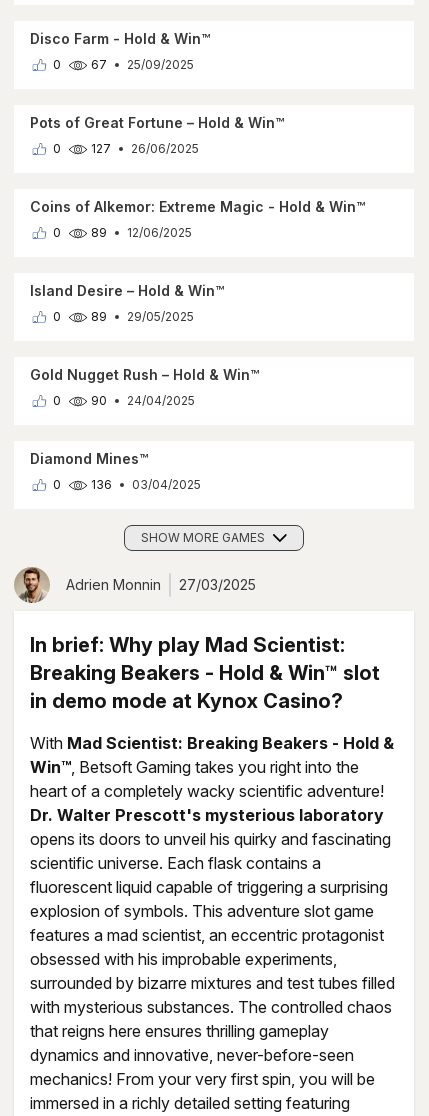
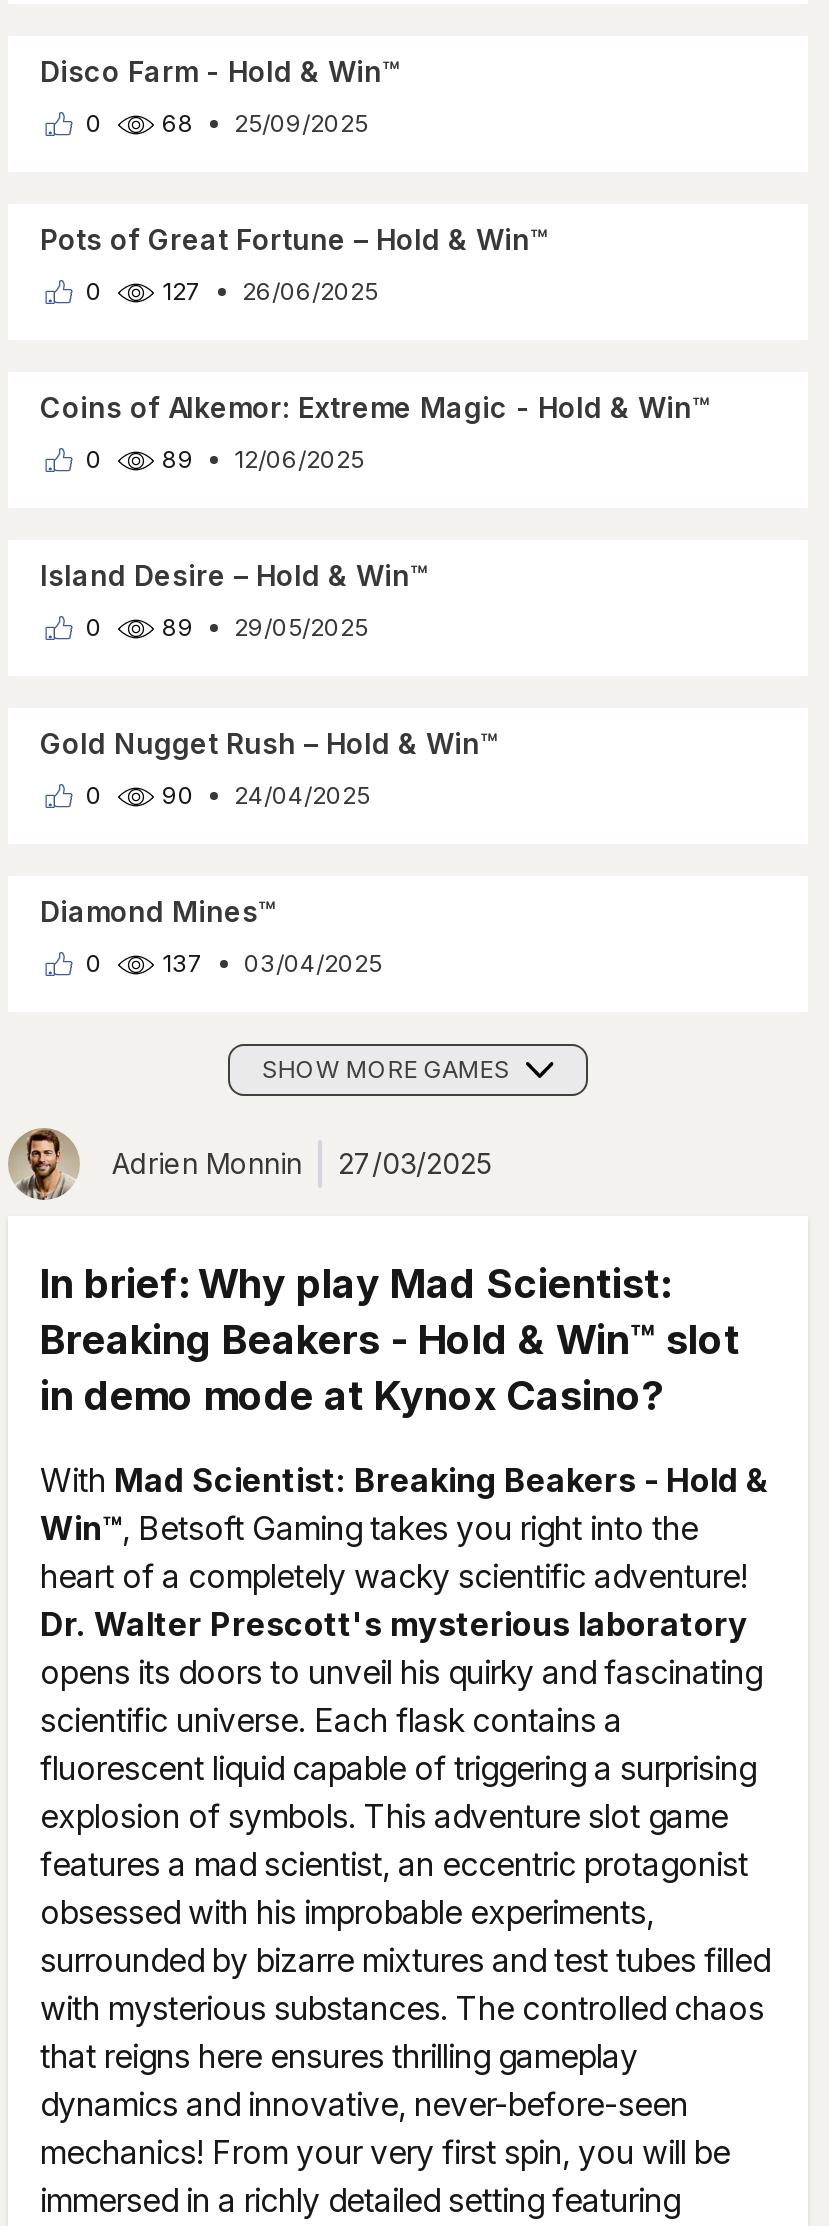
[53,57,194,72] 0 67 25/09/2025 -> [86,108,368,138] 0 68 25/09/2025
[53,477,201,492] 0 136 03/04/2025 -> [86,948,382,978] 0 137 03/04/2025

